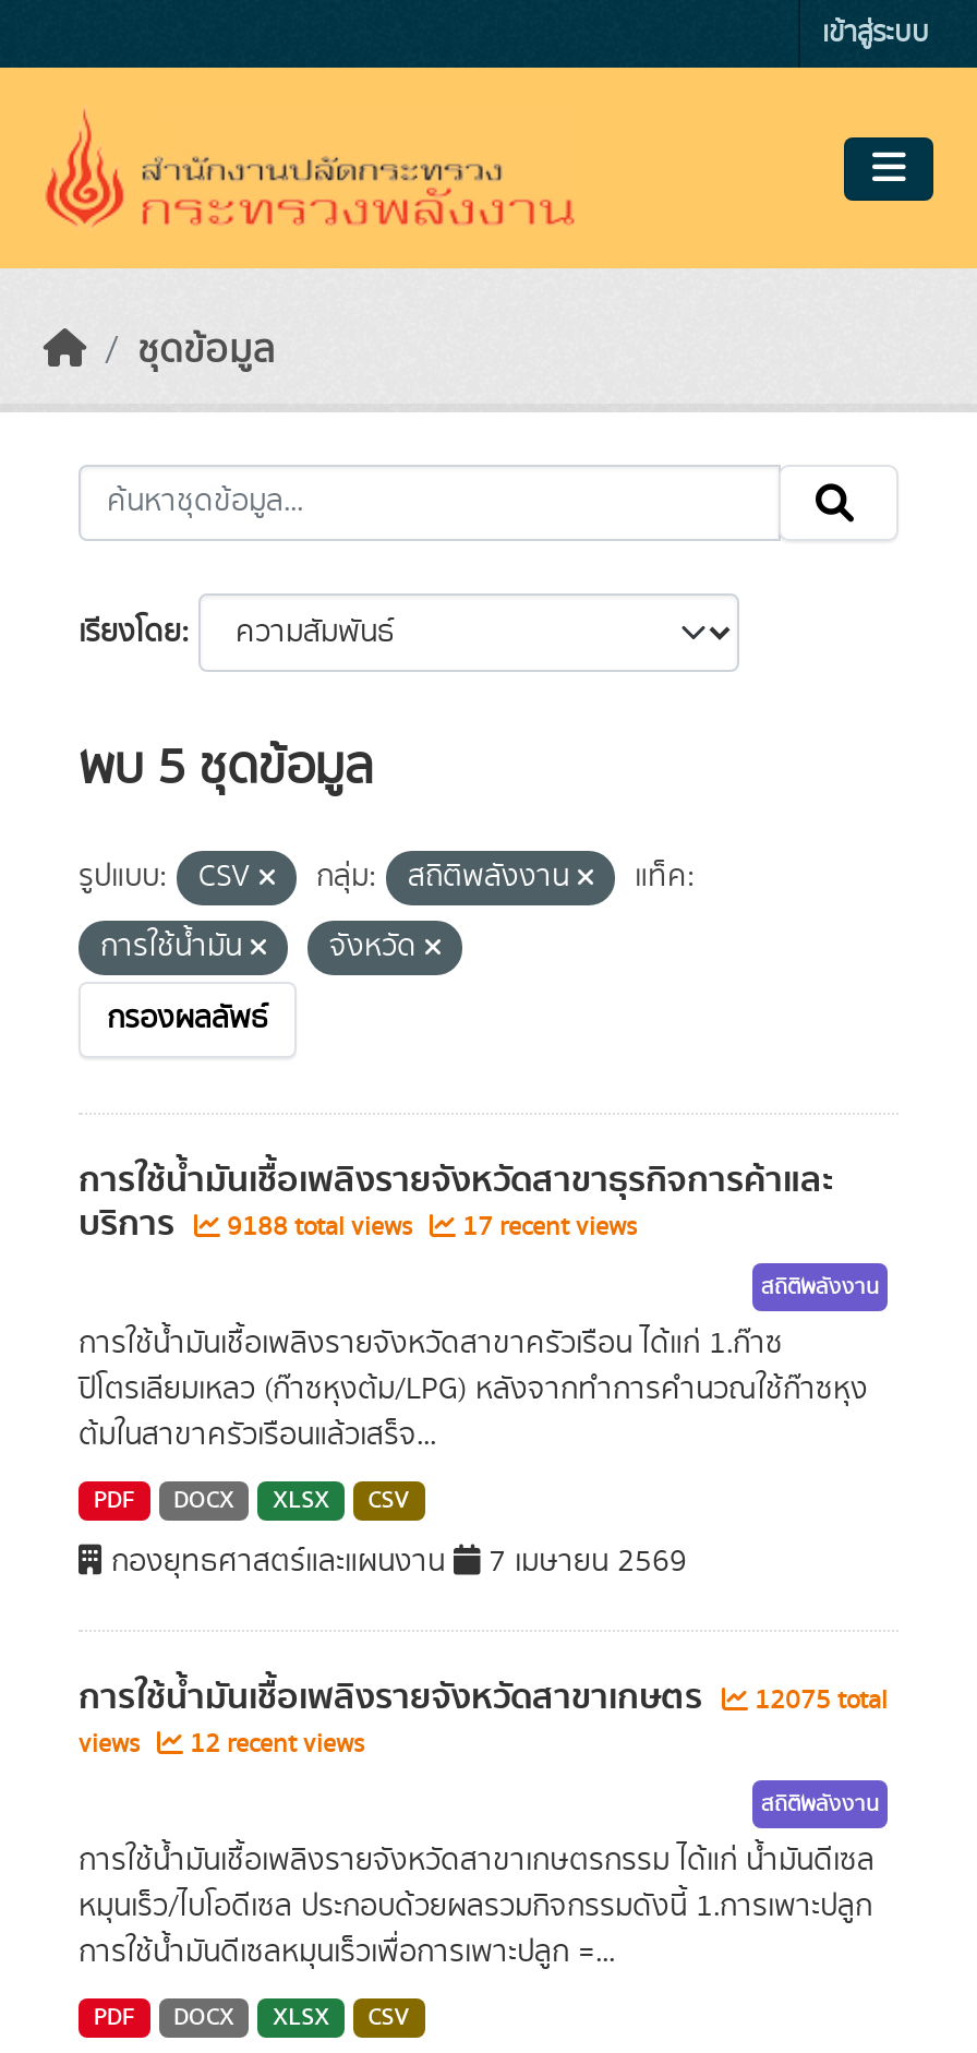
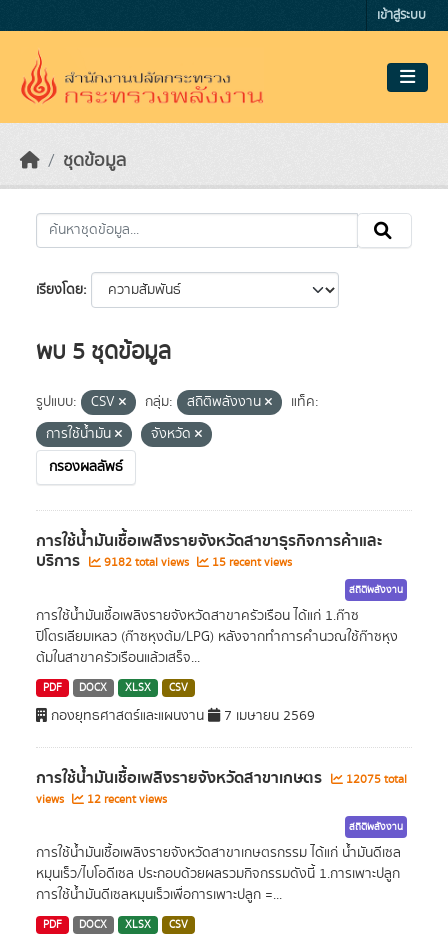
[220,1209,419,1246] 9188 total views -> [101,554,192,571] 9182 total views
[456,1209,637,1246] 17 recent views -> [209,554,292,571] 15 recent views

